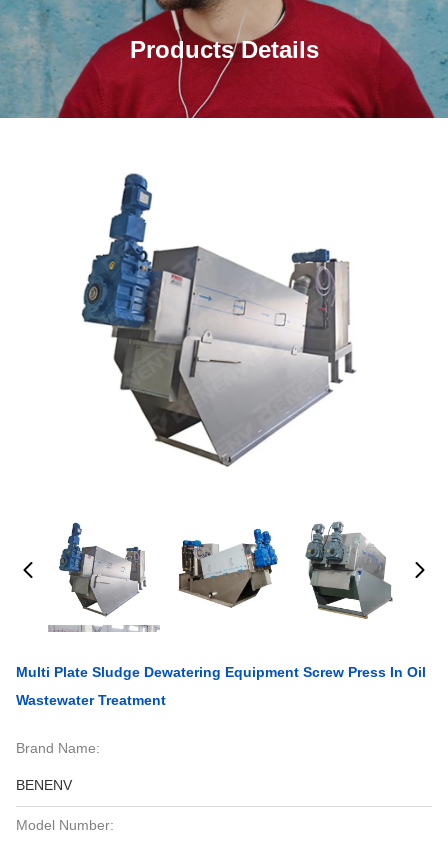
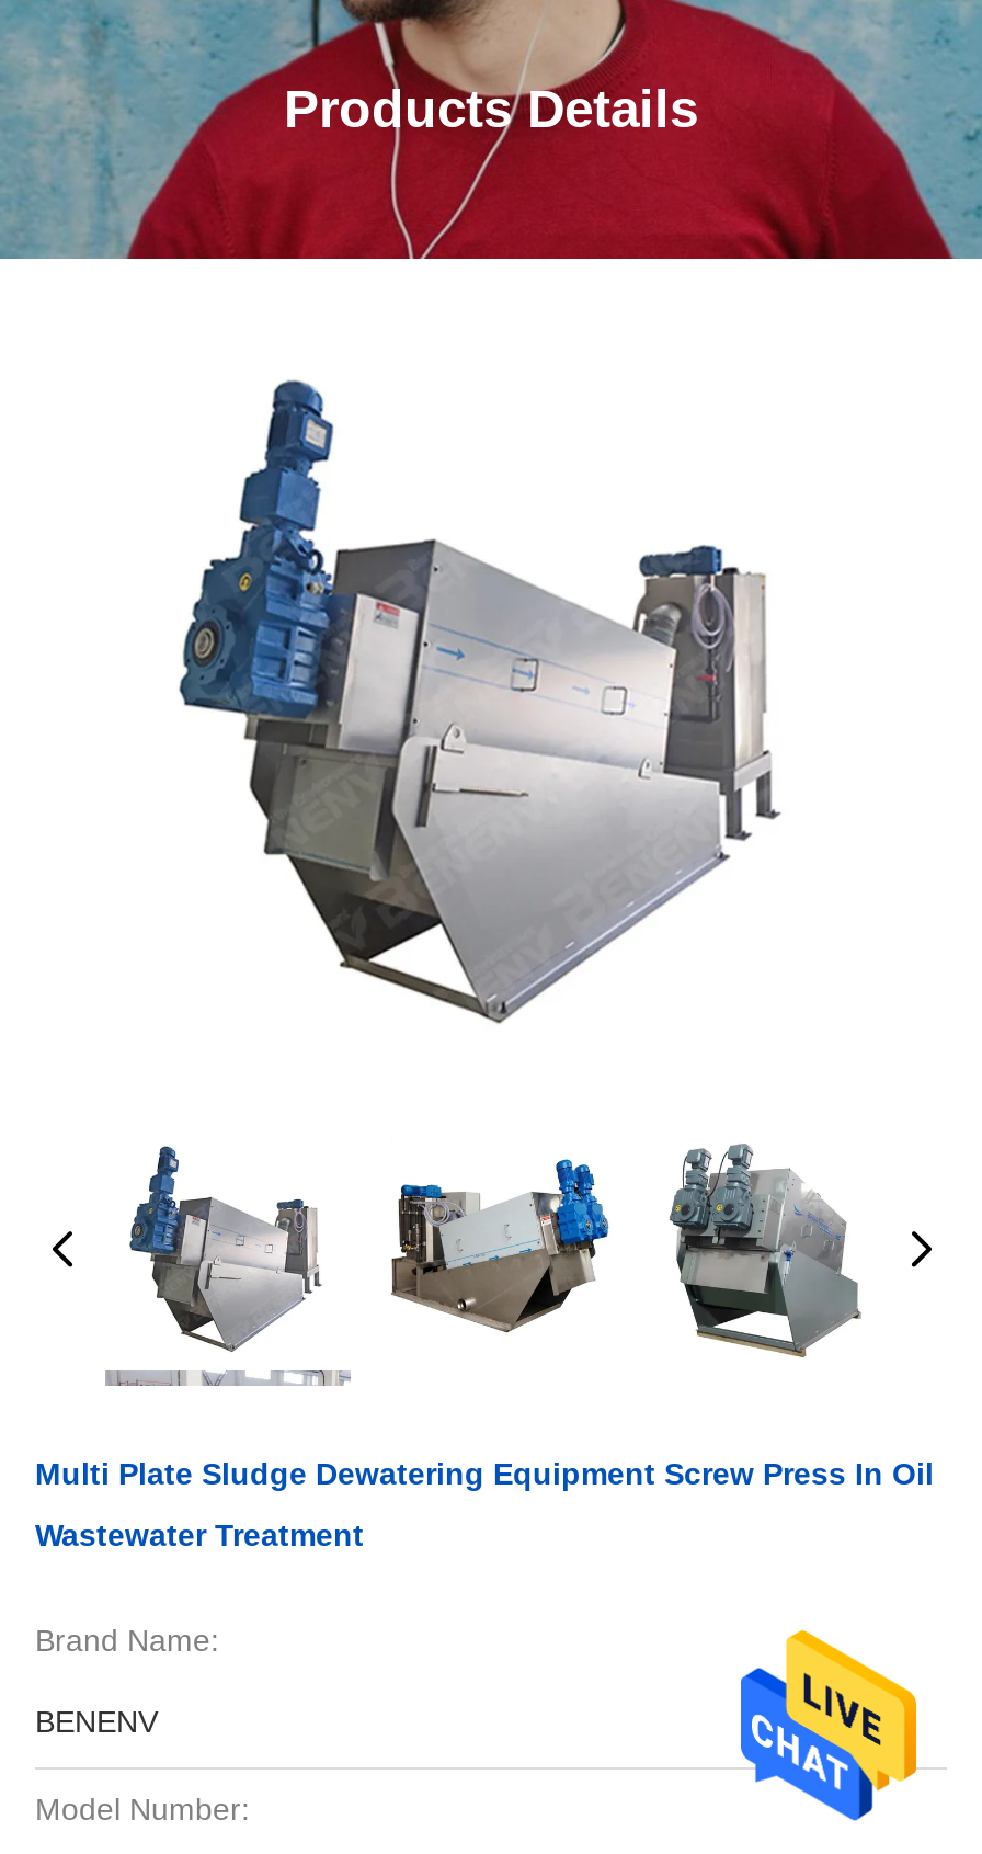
none -> [739,1629,918,1822] [image]

